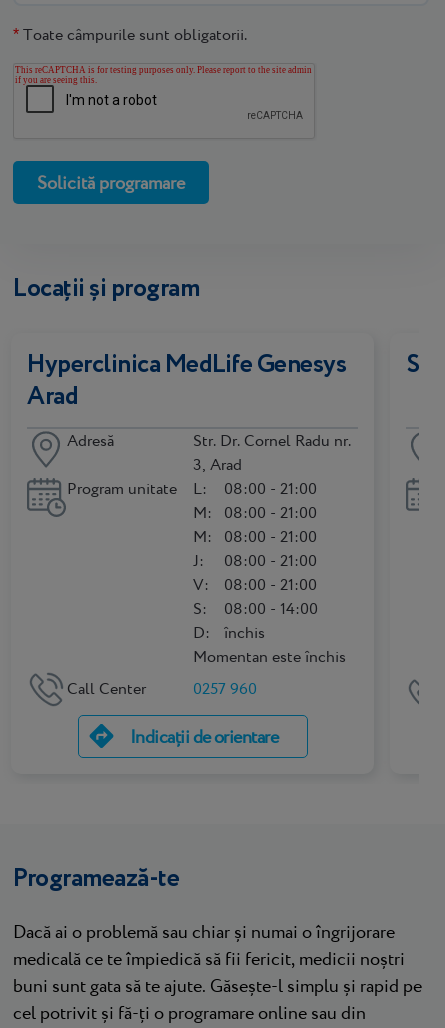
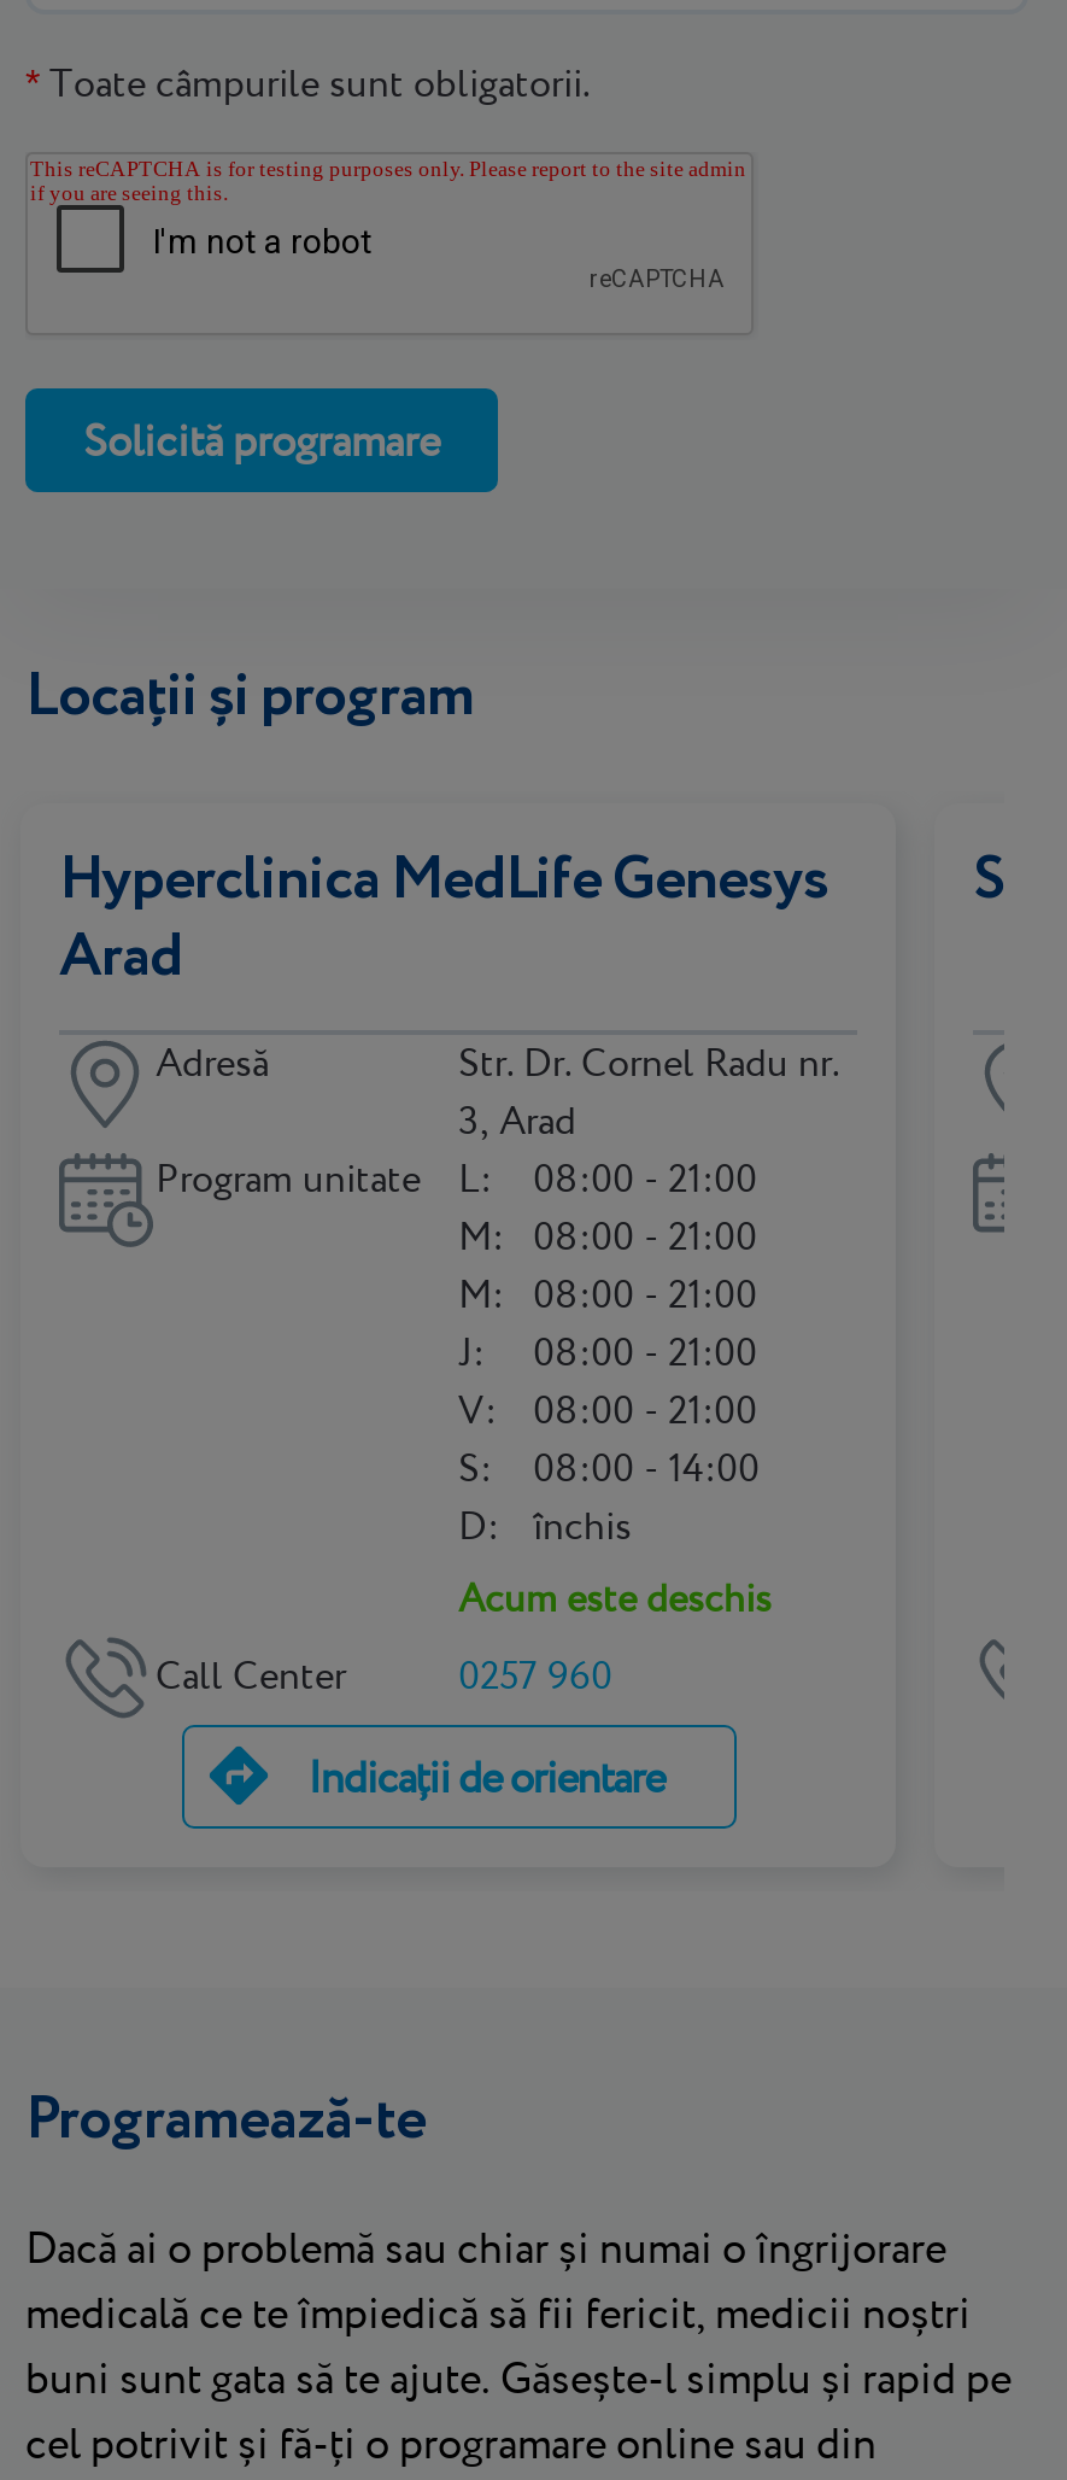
[192,647,345,666] Momentan este închis -> [458,1575,772,1621] Acum este deschis

